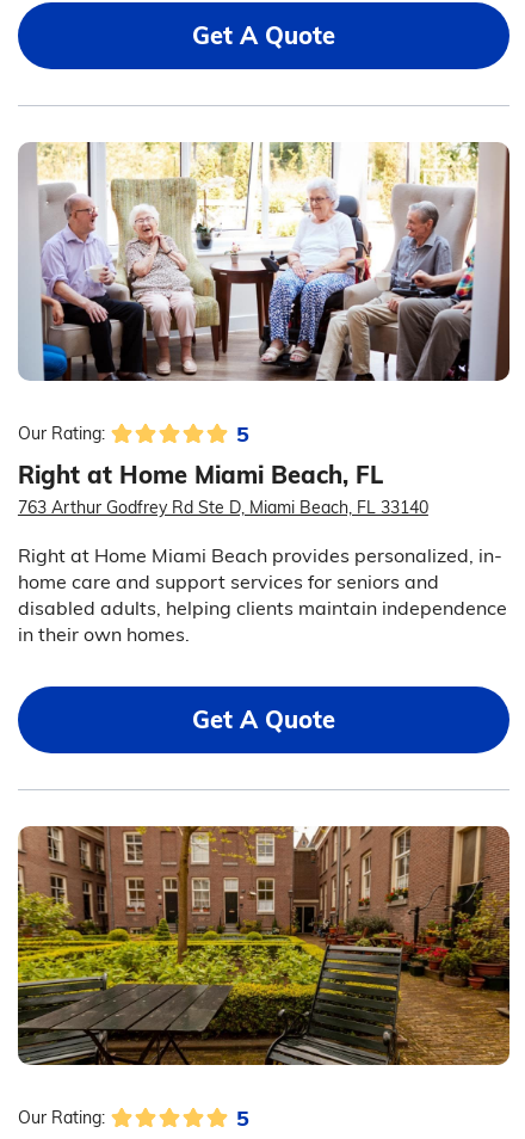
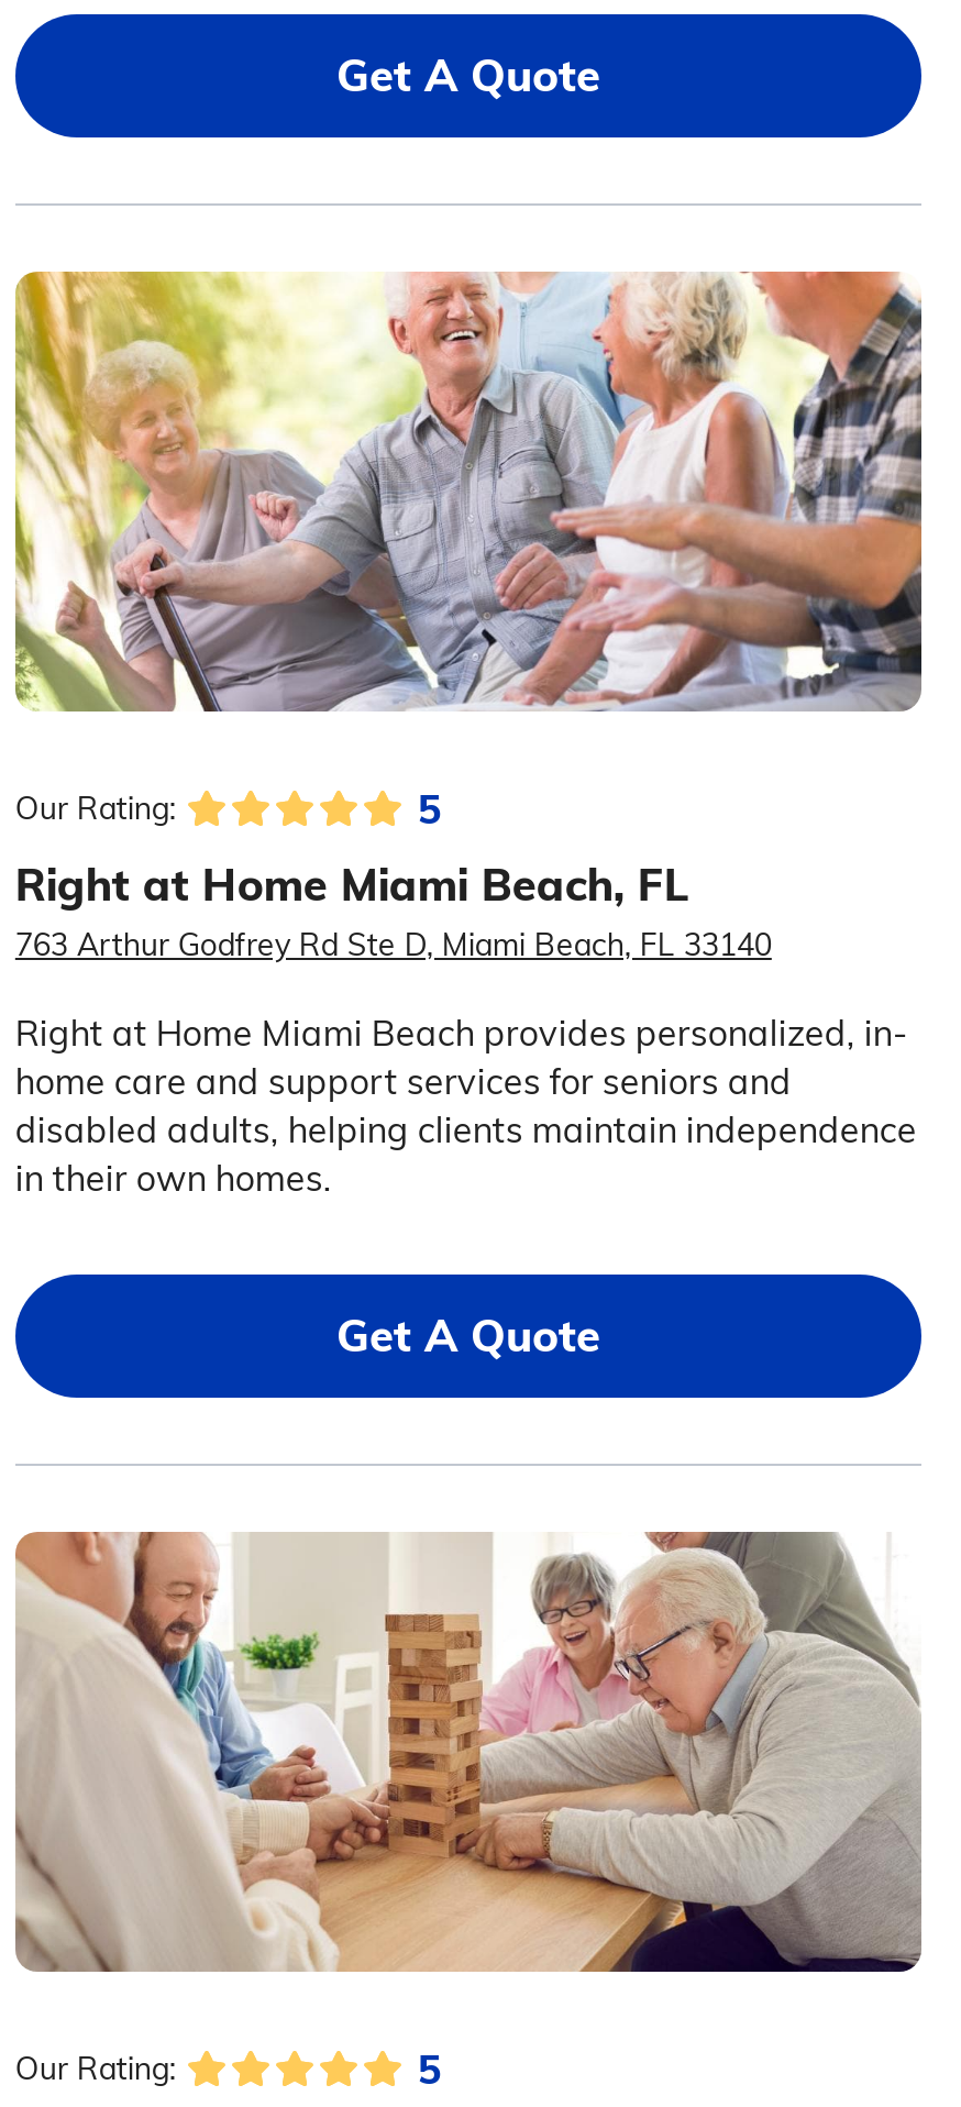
[18,141,511,382] [image] -> [15,269,924,714] [image]
[17,825,511,1066] [image] -> [13,1532,921,1974] [image]

